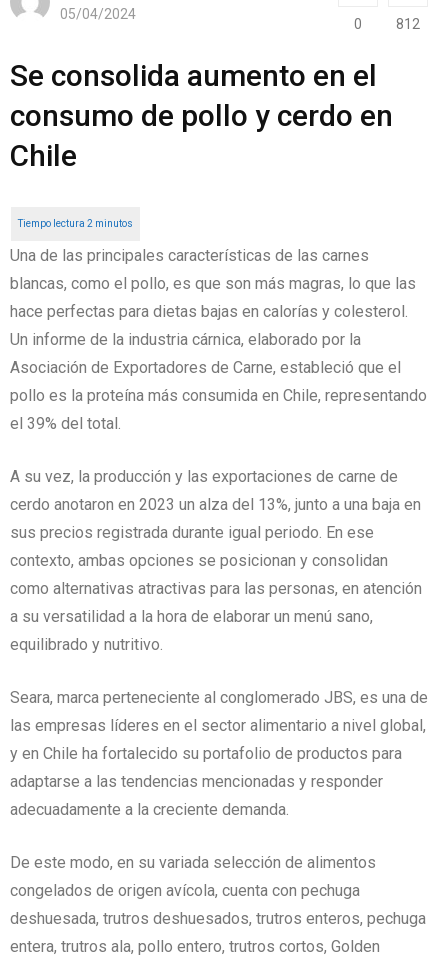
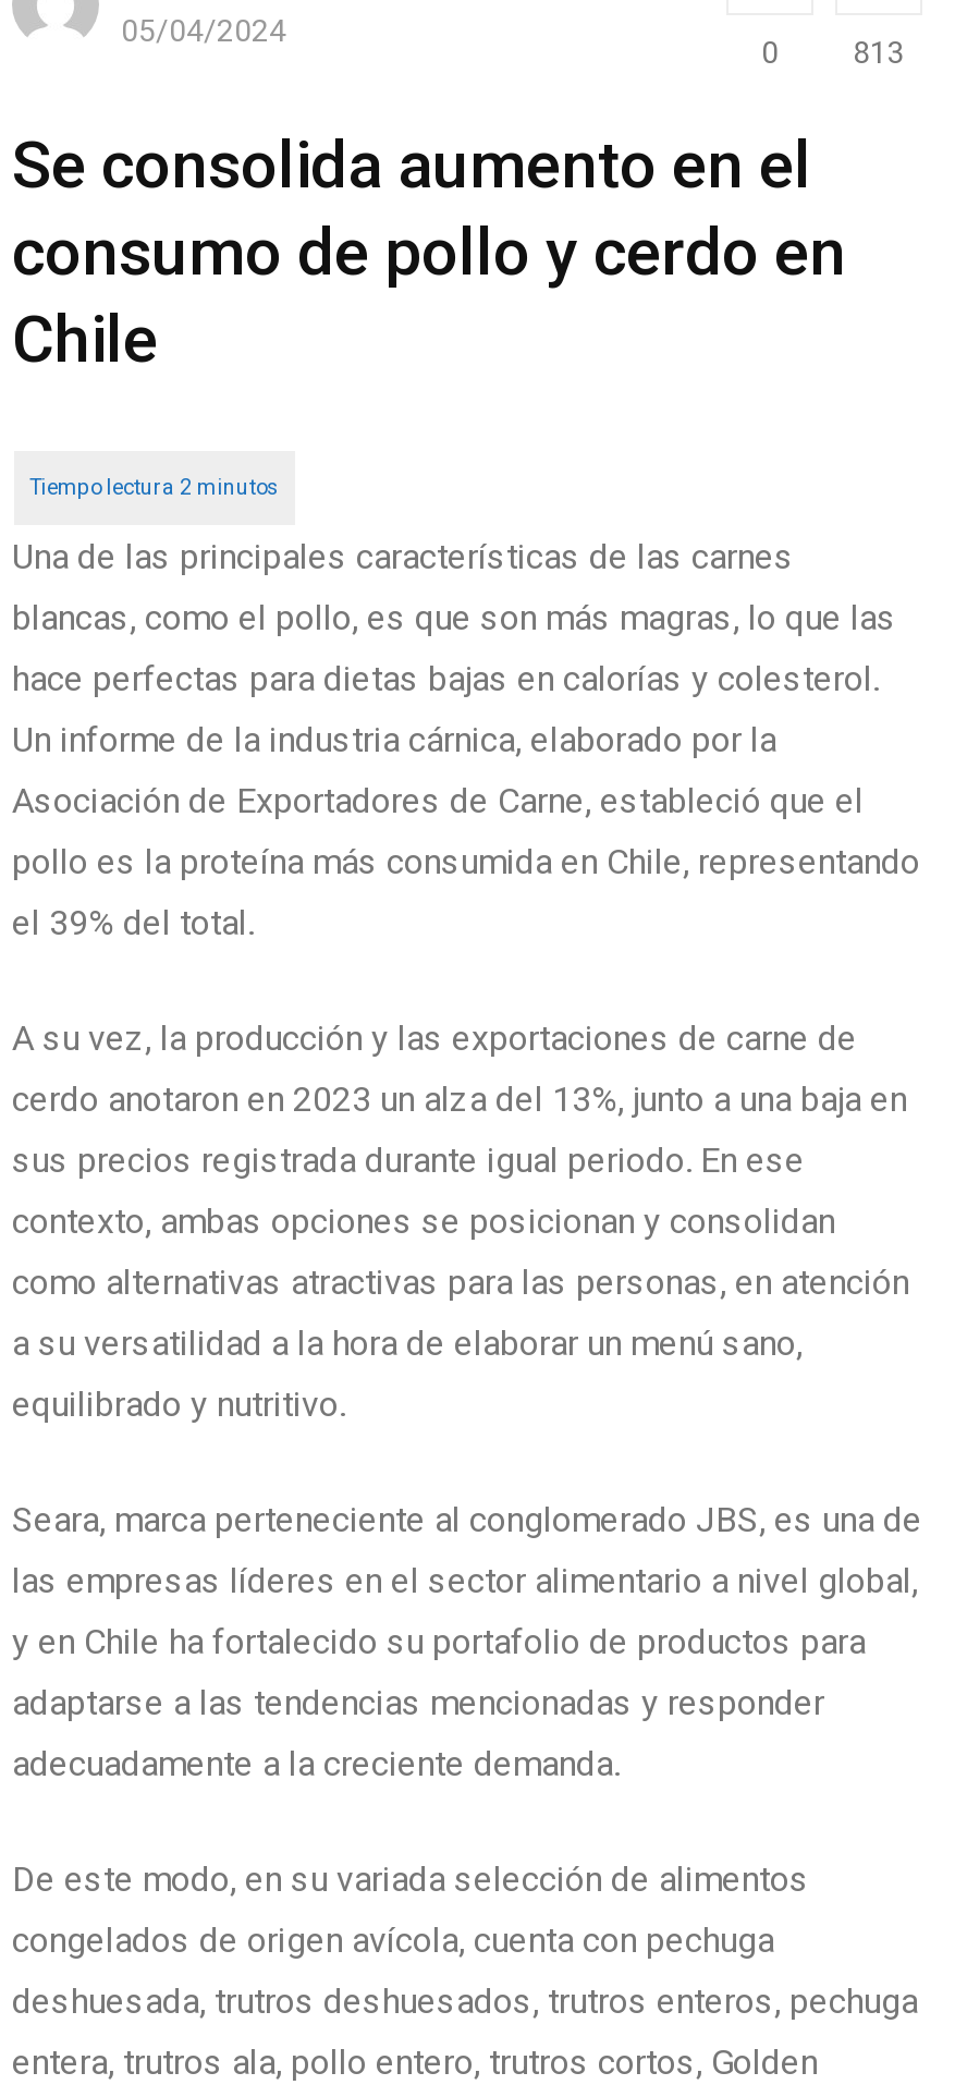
[396,16,420,32] 812 -> [853,35,905,70] 813

